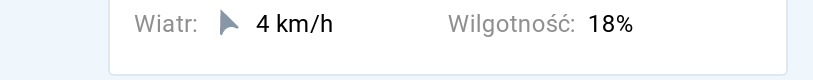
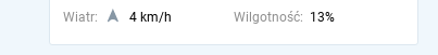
[448,10,634,38] Wilgotność: 18% -> [234,10,335,25] Wilgotność: 13%

